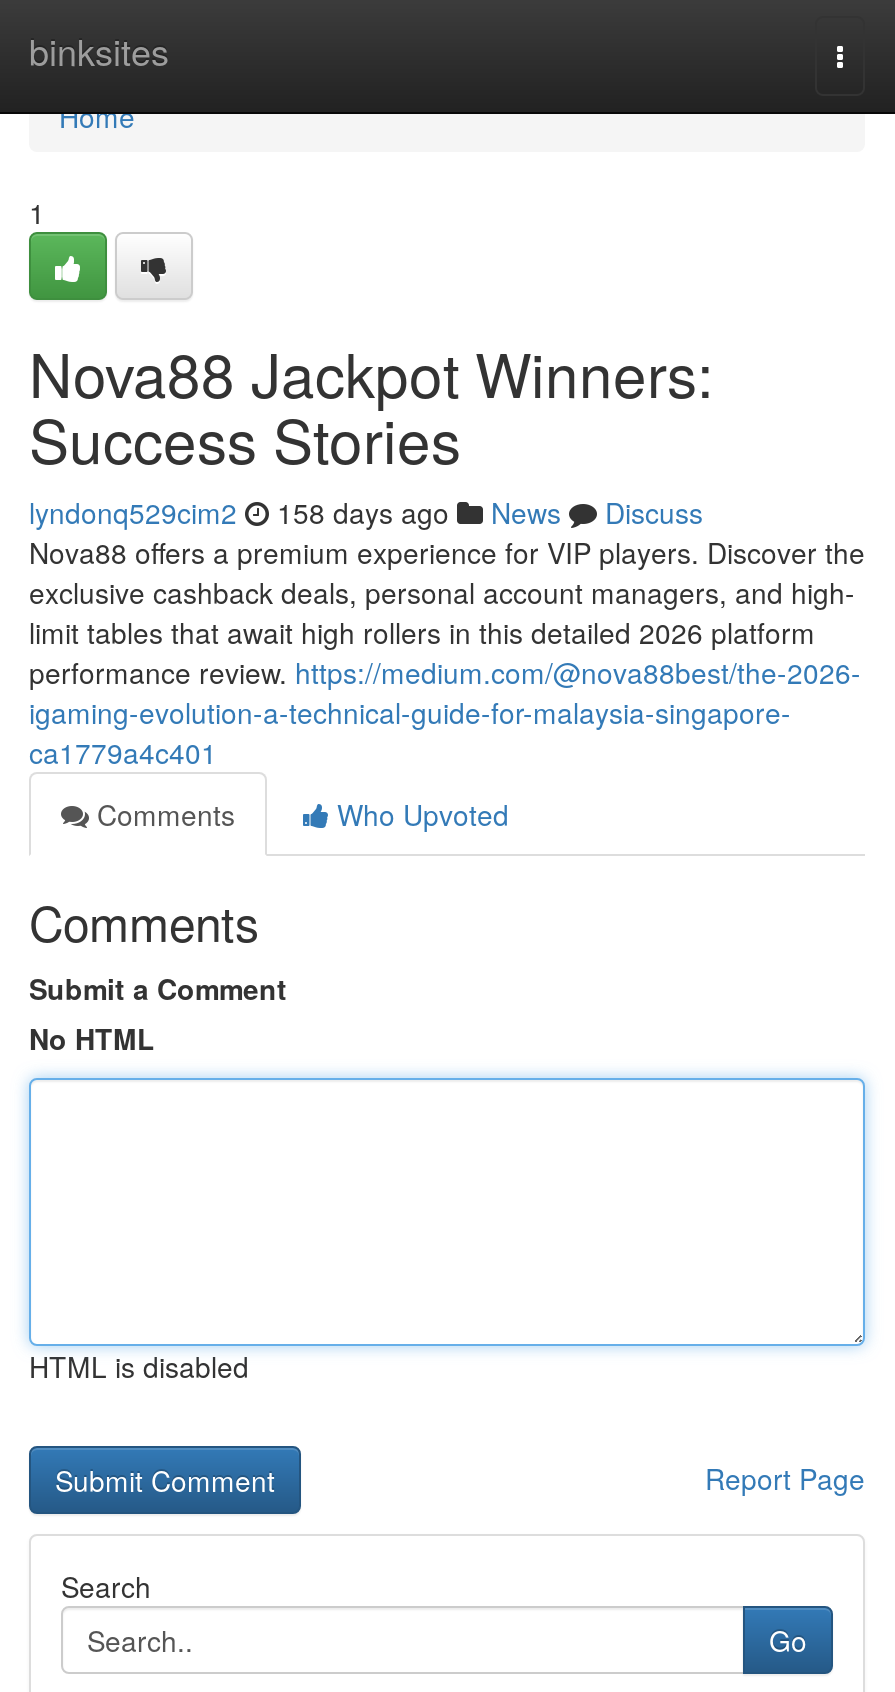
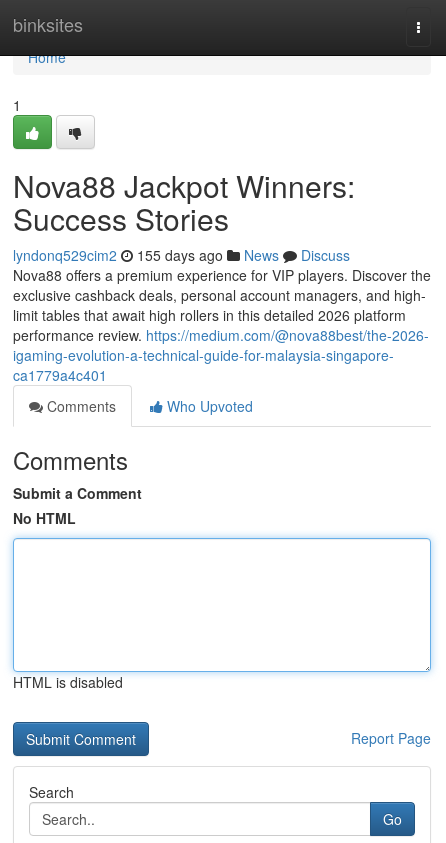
[29,492,703,532] lyndonq529cim2 158 days ago News Discuss -> [13,245,350,265] lyndonq529cim2 155 days ago News Discuss

